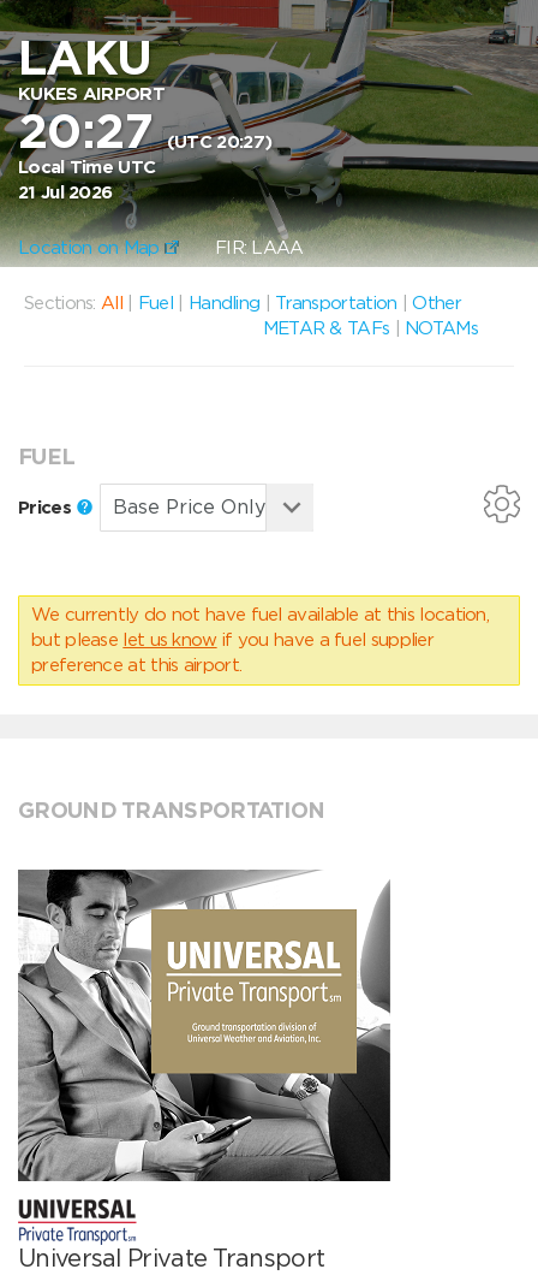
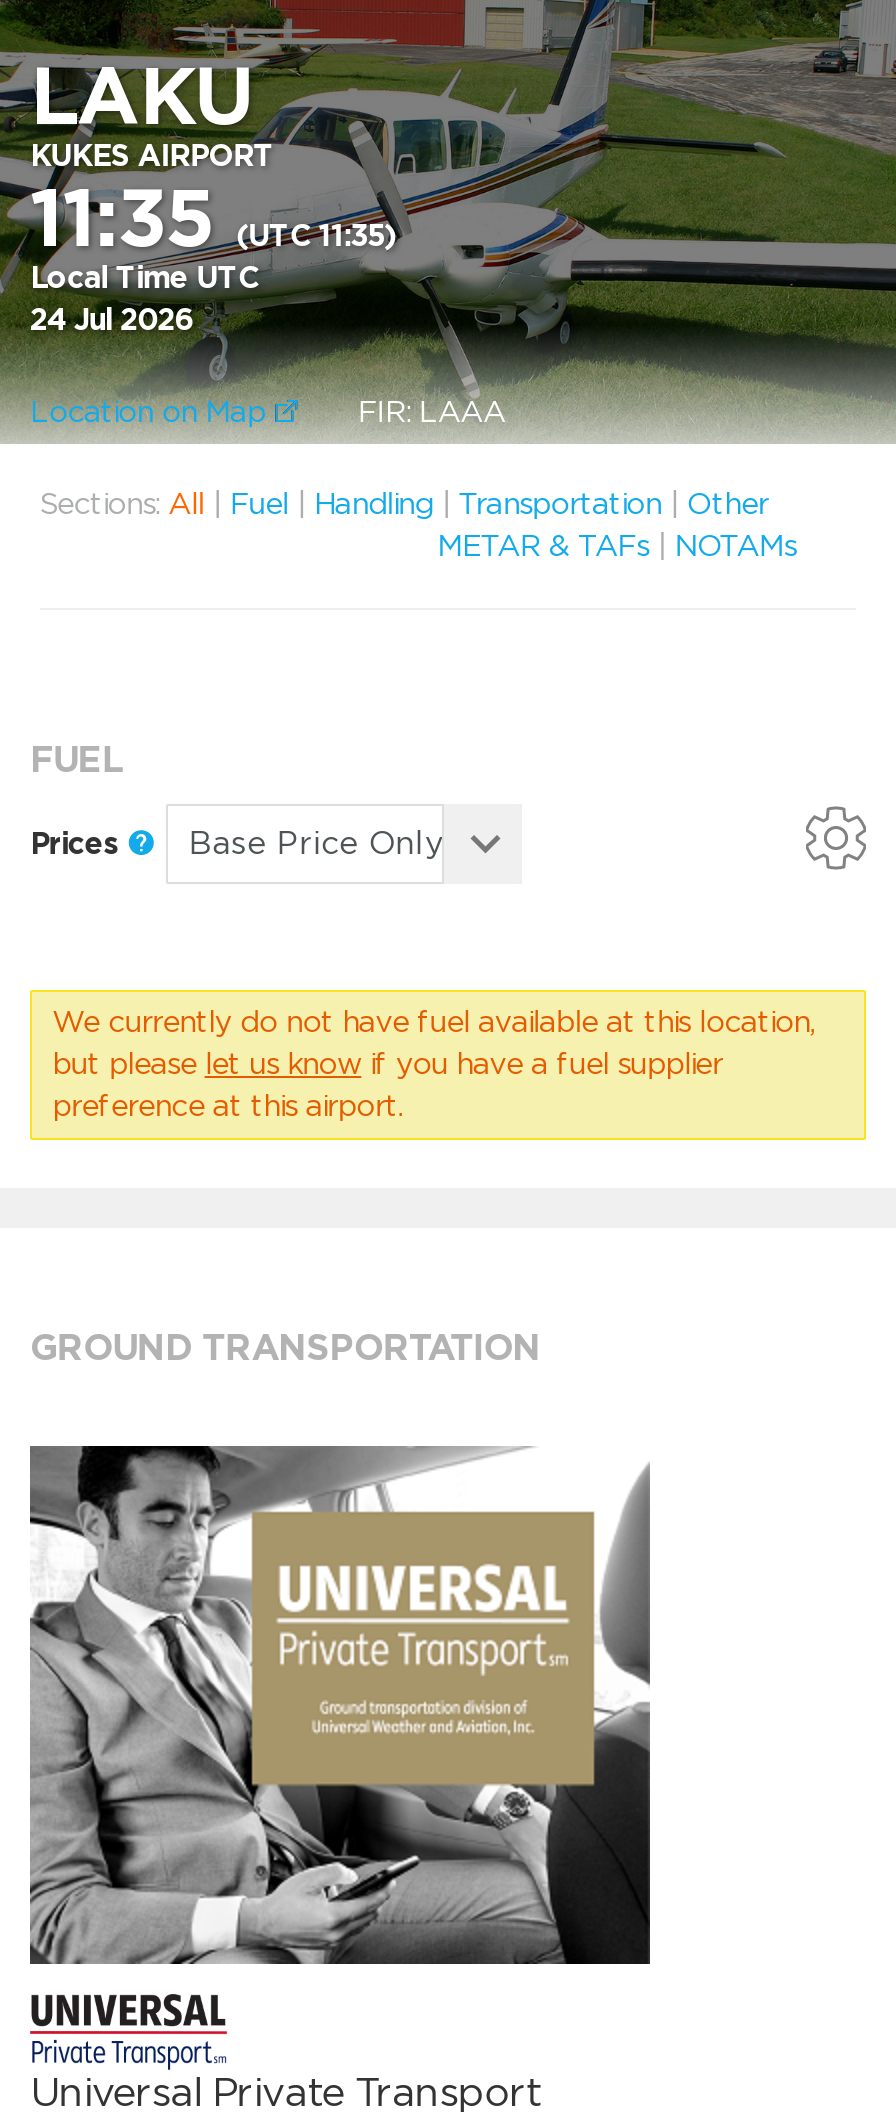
[18,102,272,160] 20:27 (UTC 20:27) -> [30,170,396,266] 11:35 (UTC 11:35)
[18,182,112,203] 21 Jul 2026 -> [30,302,193,338] 24 Jul 2026

